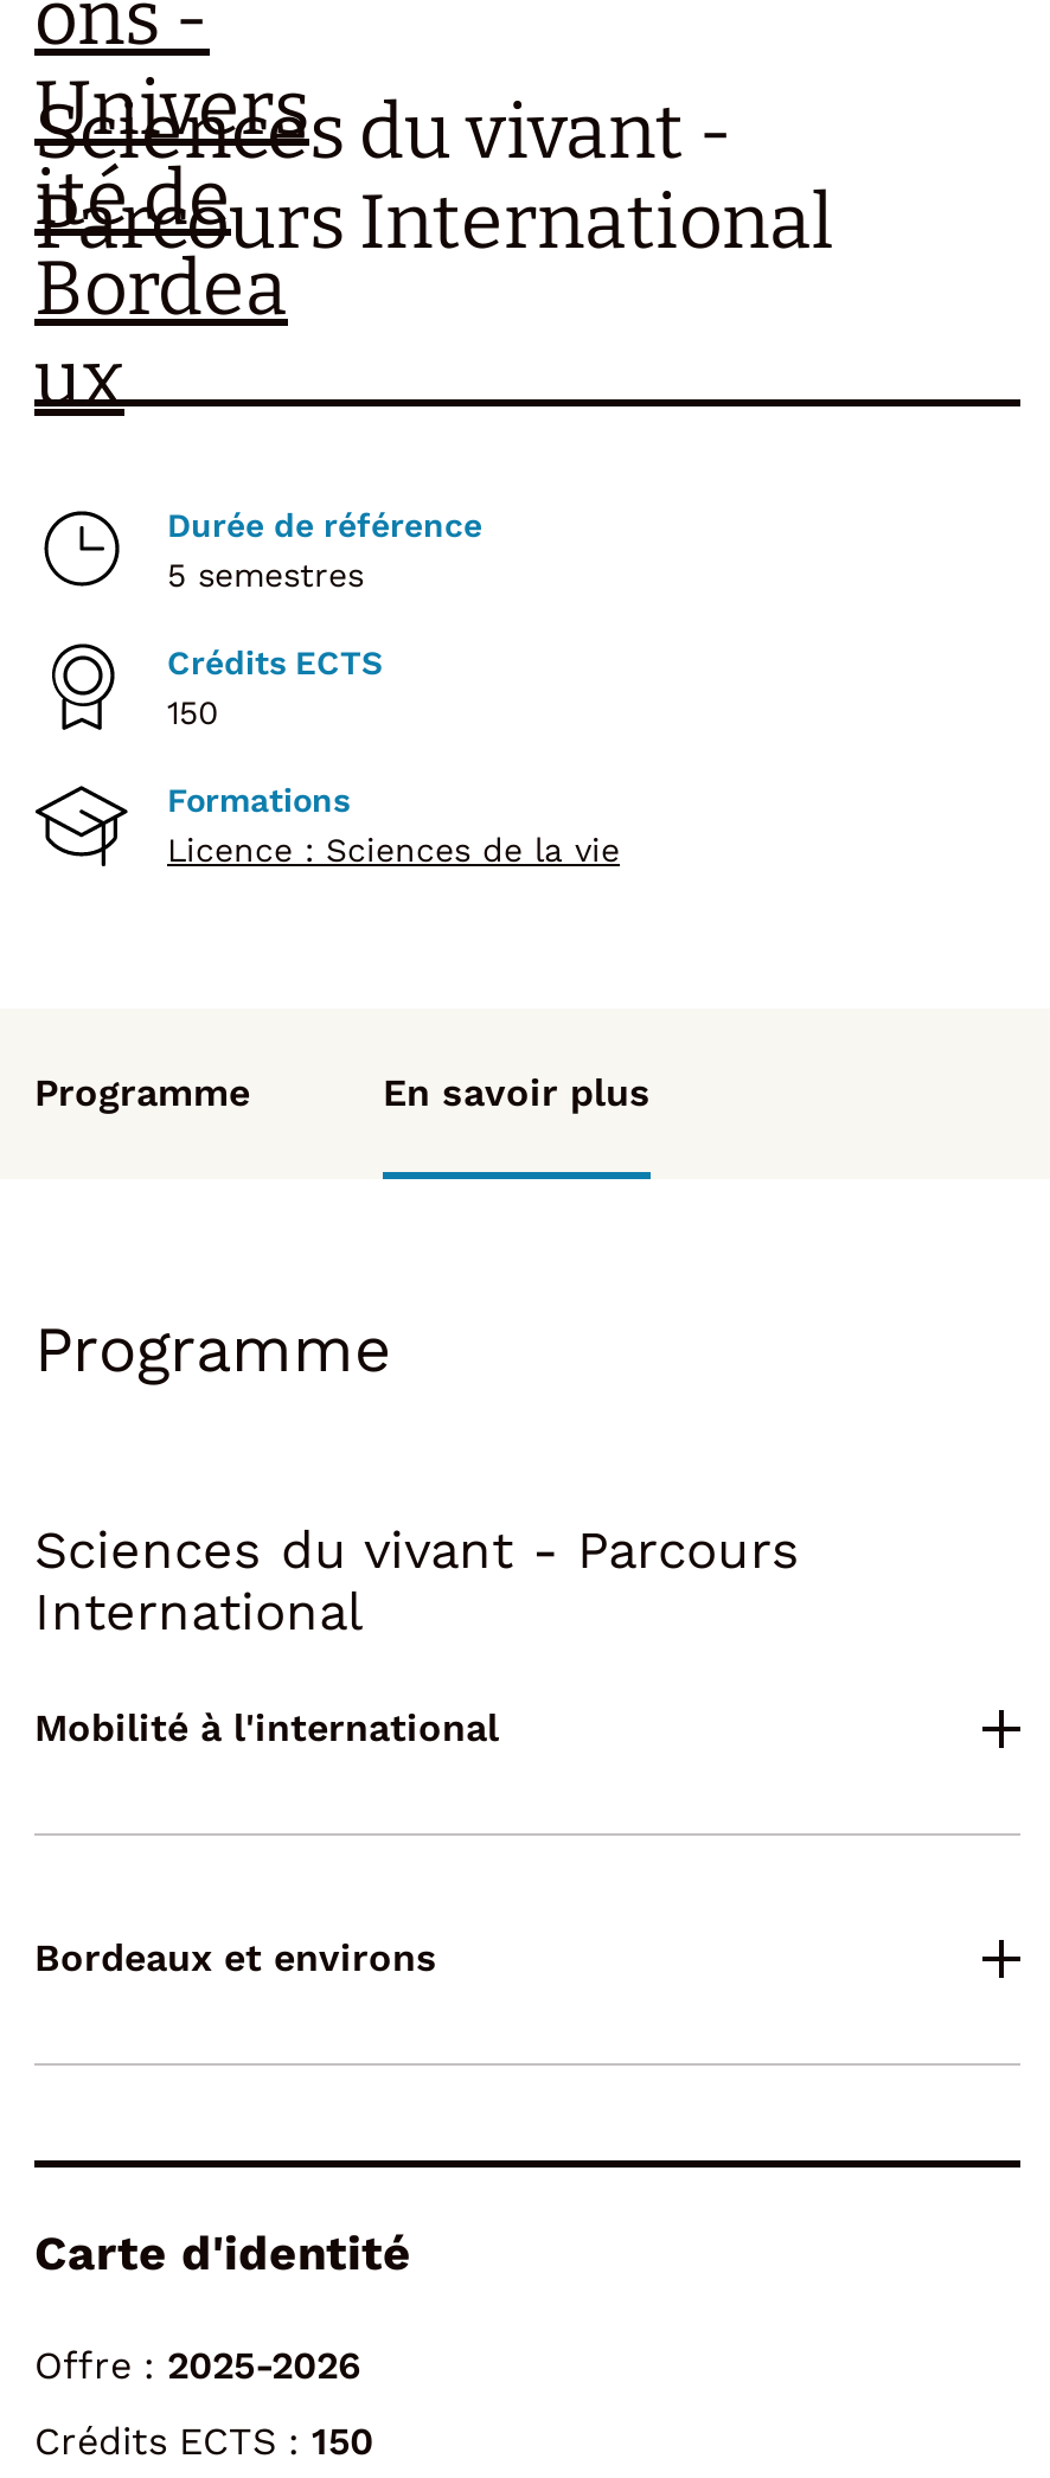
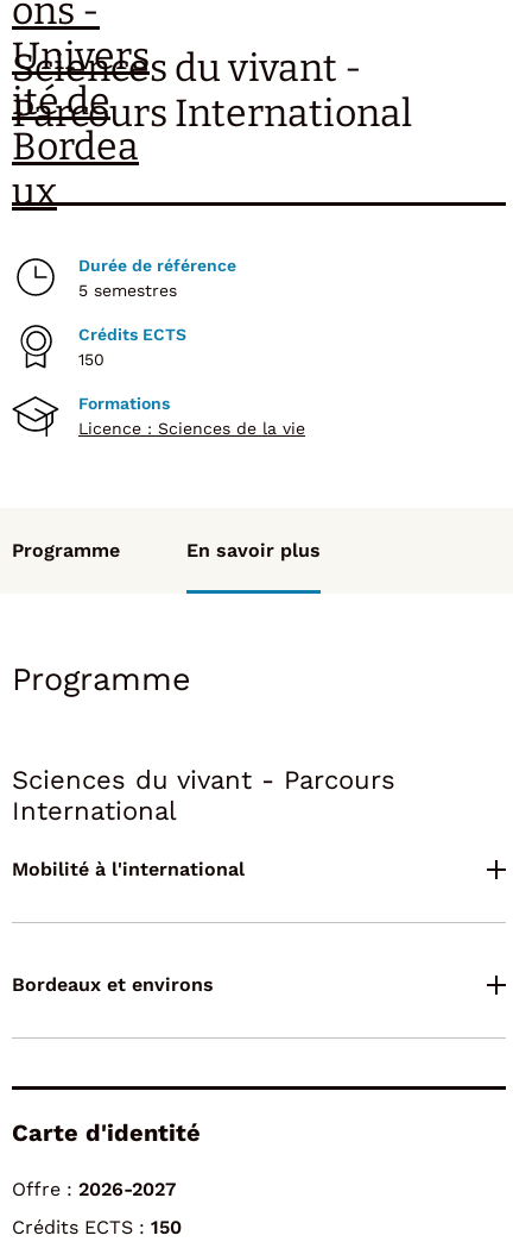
[34,2343,361,2388] Offre : 2025-2026 -> [12,1178,176,1200] Offre : 2026-2027

